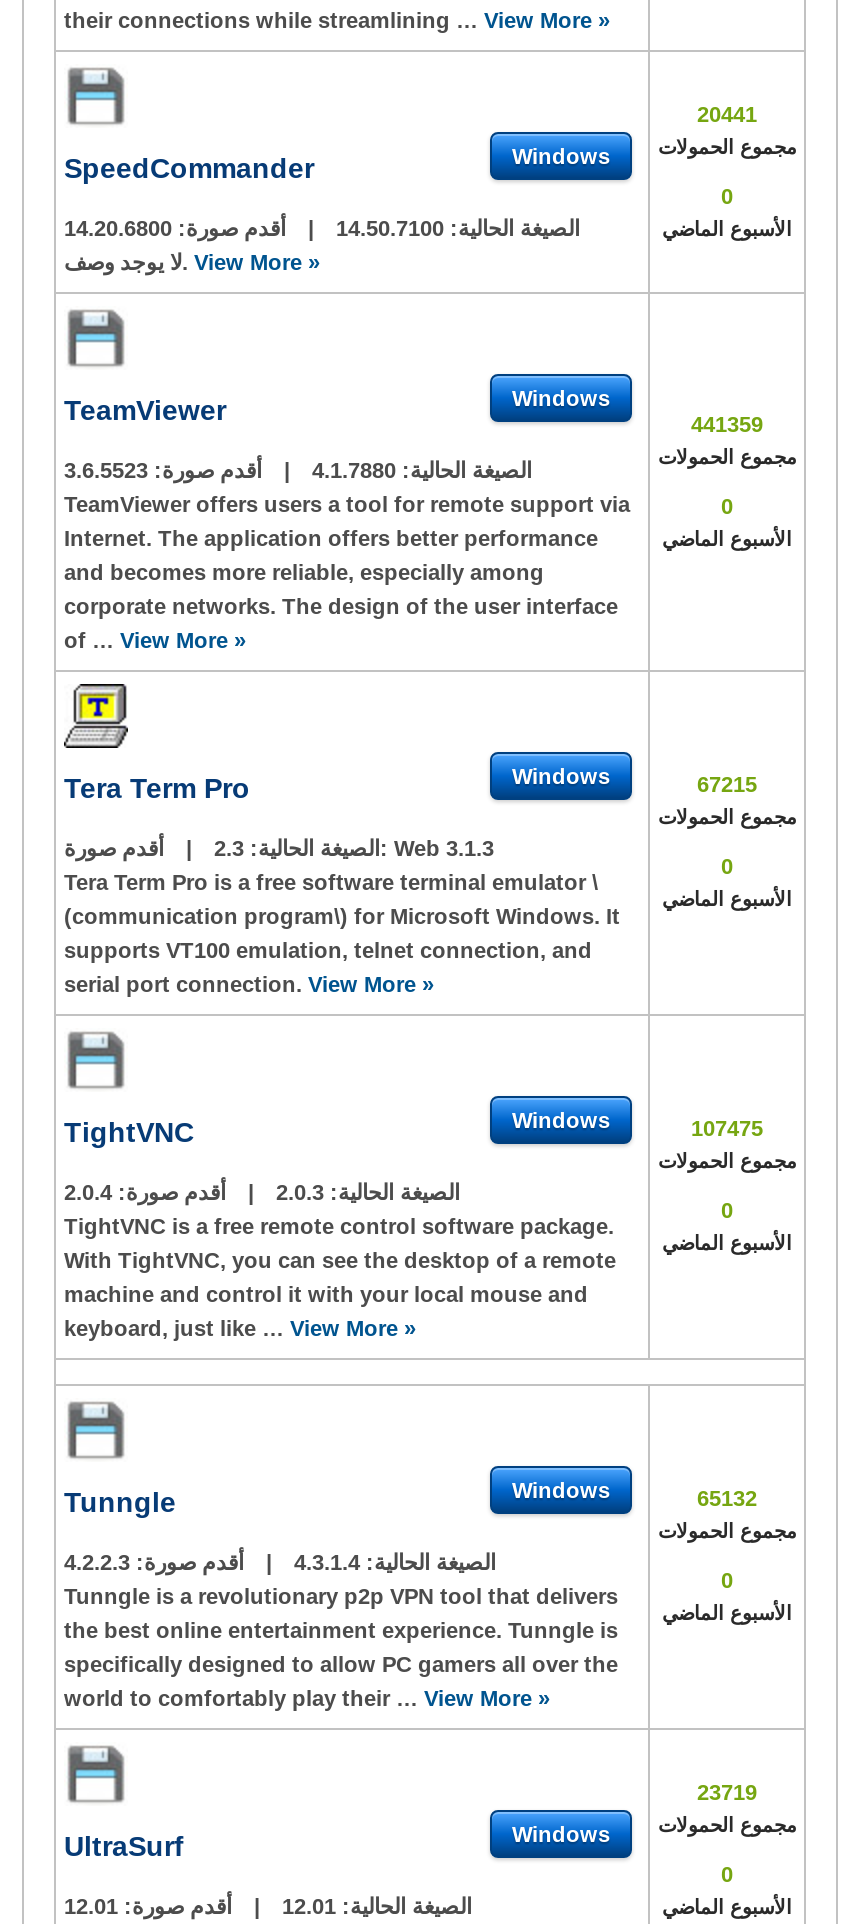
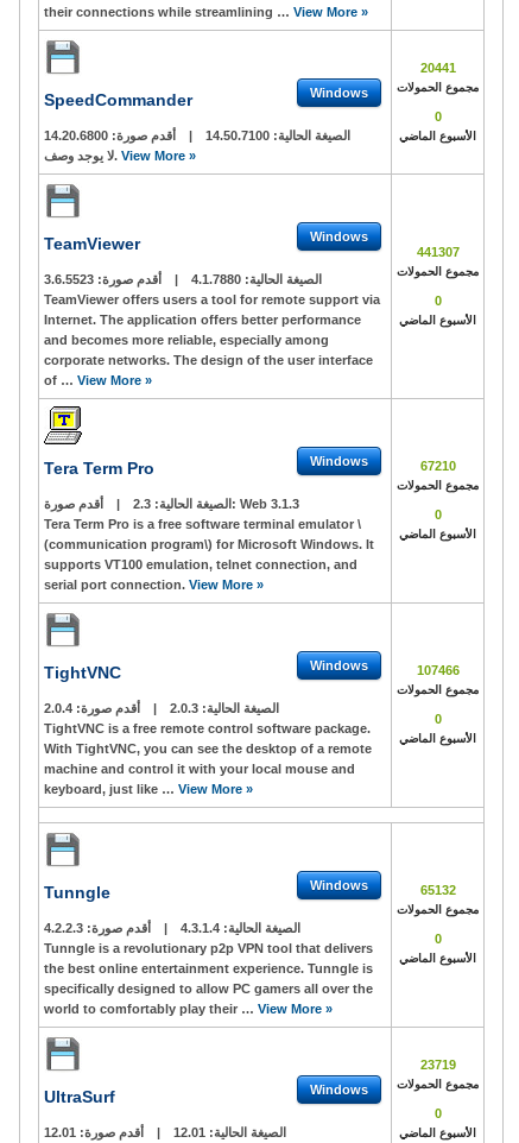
[691,412,763,436] 441359 -> [416,245,459,259] 441307
[697,772,757,796] 67215 -> [420,459,455,473] 67210
[691,1116,763,1140] 107475 -> [416,663,459,677] 107466

